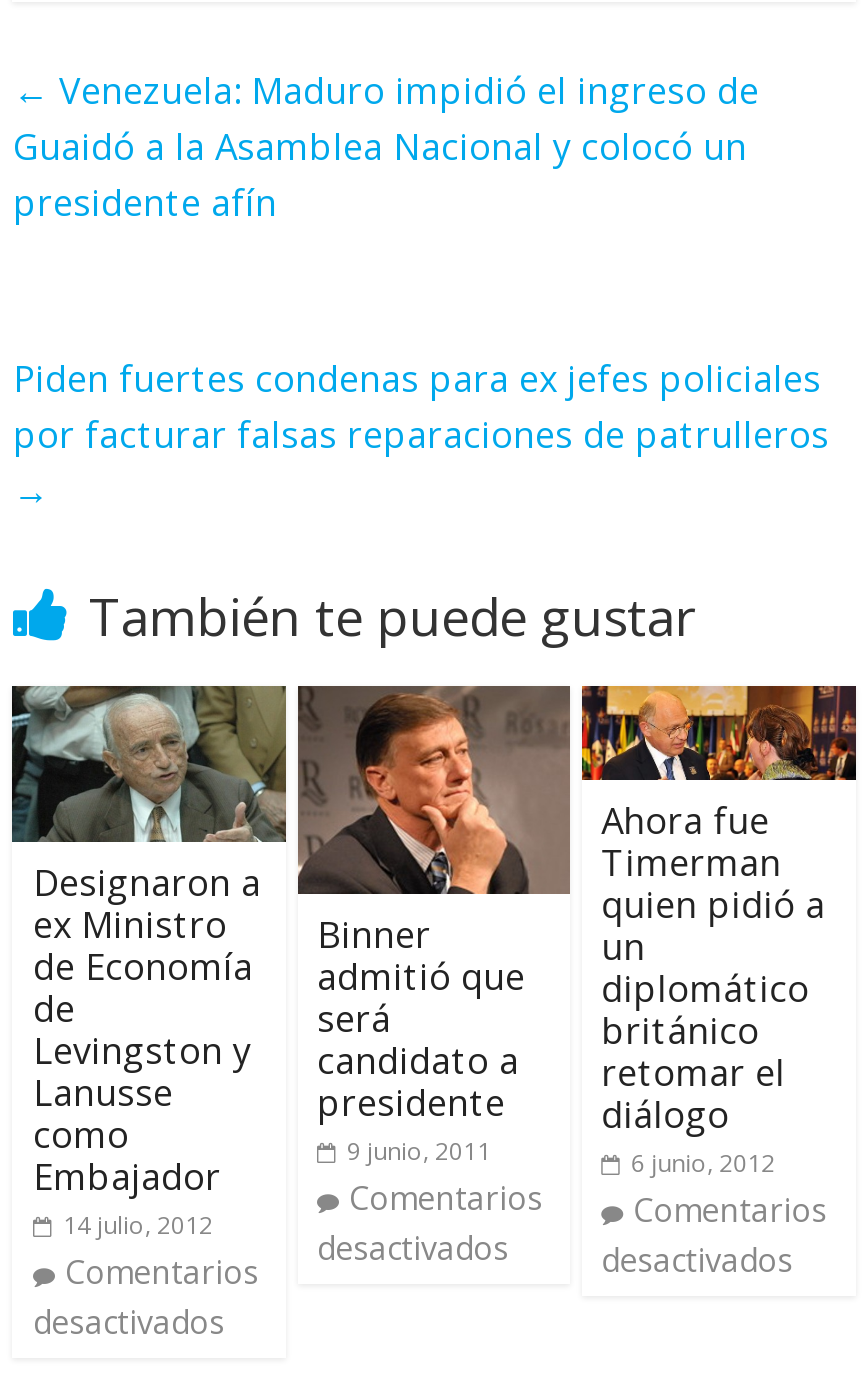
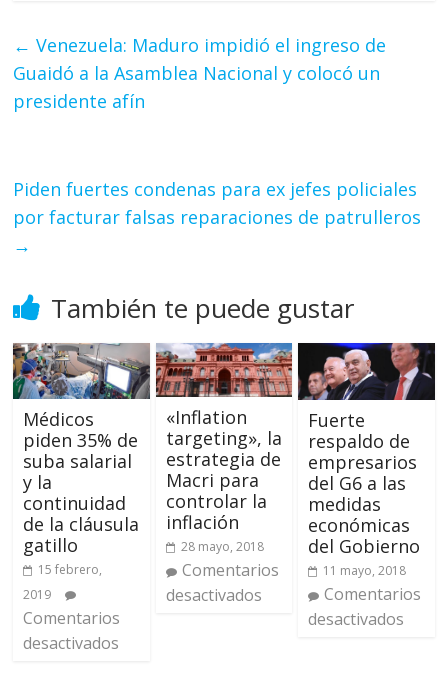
[601,795,825,1179] Ahora fue | Timerman | quien pidió a | un | diplomático | británico | retomar el | diálogo | 6 junio, 2012 -> [308,408,420,579] Fuerte | respaldo de | empresarios | del G6 a las | medidas | económicas | del Gobierno | 11 mayo, 2018
[33,858,261,1242] Designaron a | ex Ministro | de Economía | de | Levingston y | Lanusse | como | Embajador | 14 julio, 2012 -> [23,407,139,603] Médicos | piden 35% de | suba salarial | y la | continuidad | de la cláusula | gatillo | 15 febrero, | 2019
[317,911,525,1169] Binner | admitió que | será | candidato a | presidente | 9 junio, 2011 -> [165,405,281,555] «Inflation | targeting», la | estrategia de | Macri para | controlar la | inflación | 28 mayo, 2018

